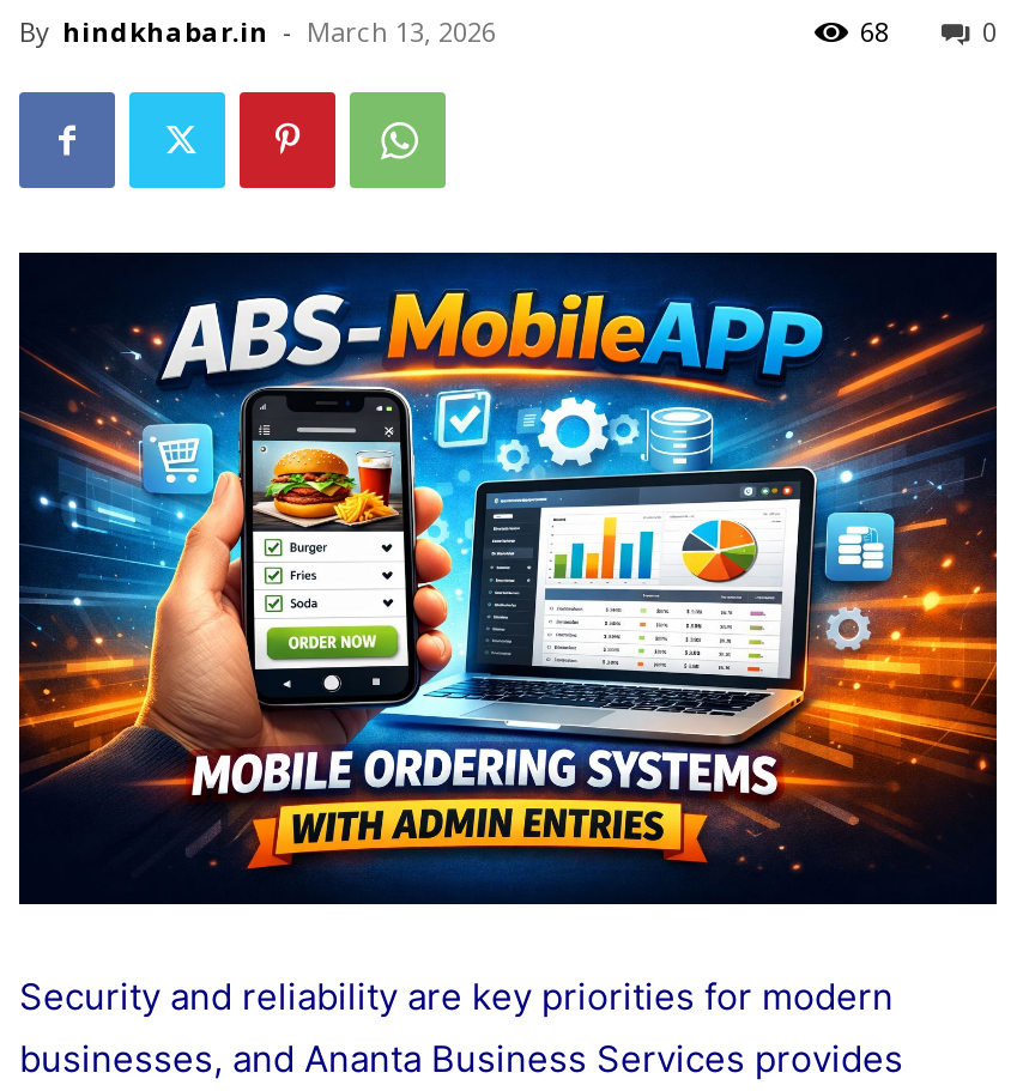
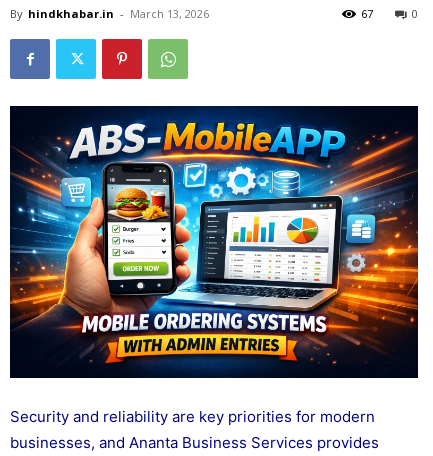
[860,13,889,49] 68 -> [361,6,373,21] 67

